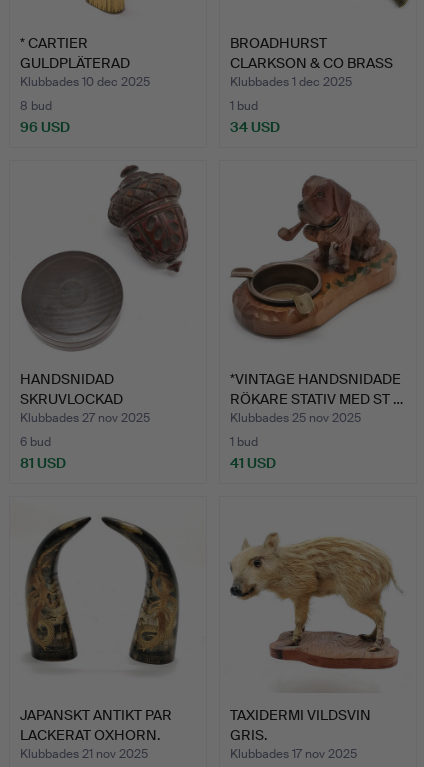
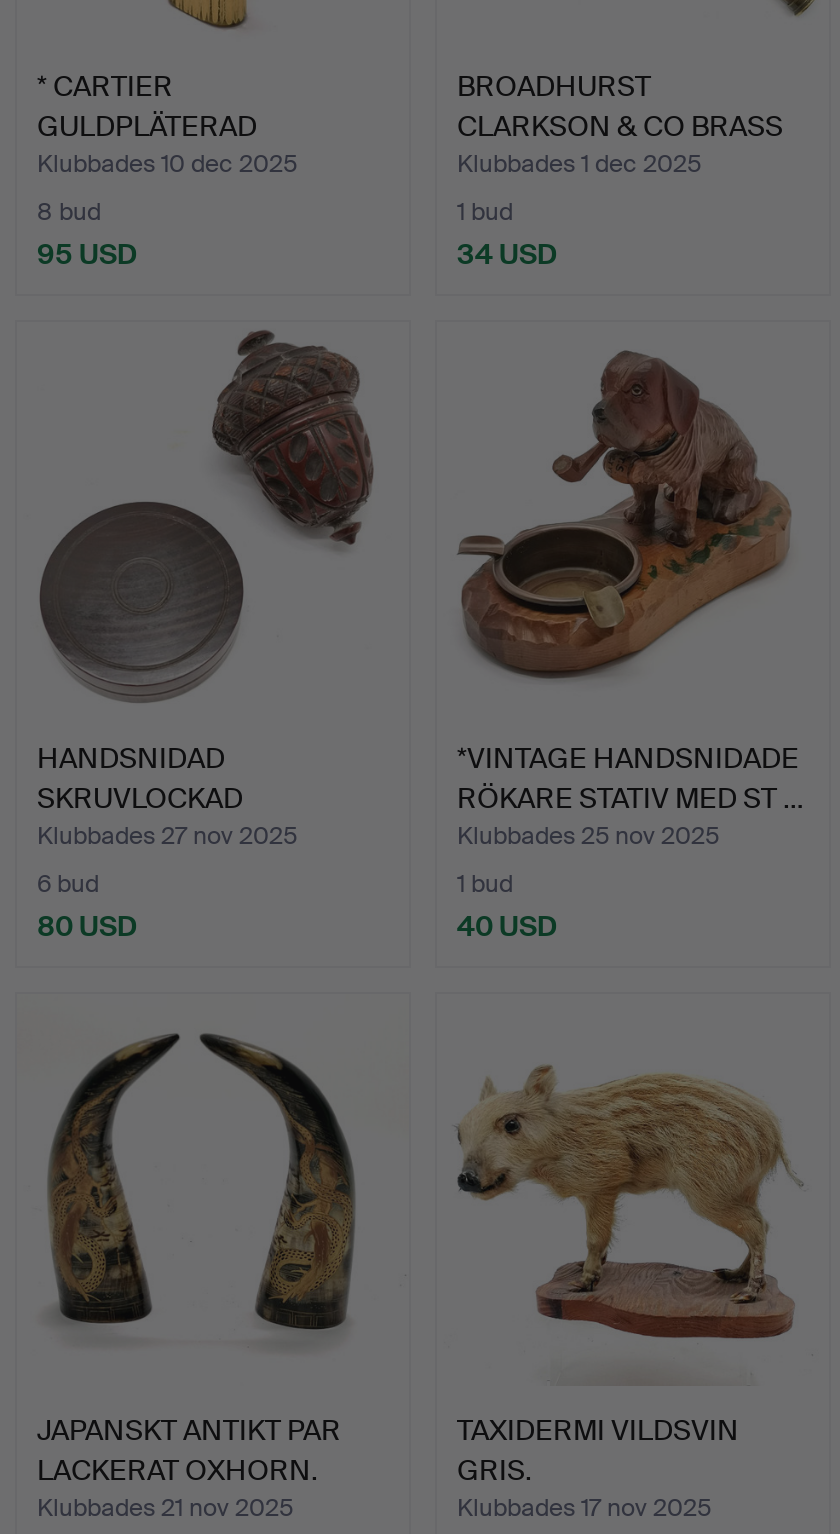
[20,118,70,136] 96 USD -> [37,236,137,272] 95 USD
[20,454,66,472] 81 USD -> [37,908,137,944] 80 USD
[230,454,276,472] 41 USD -> [457,908,557,944] 40 USD

